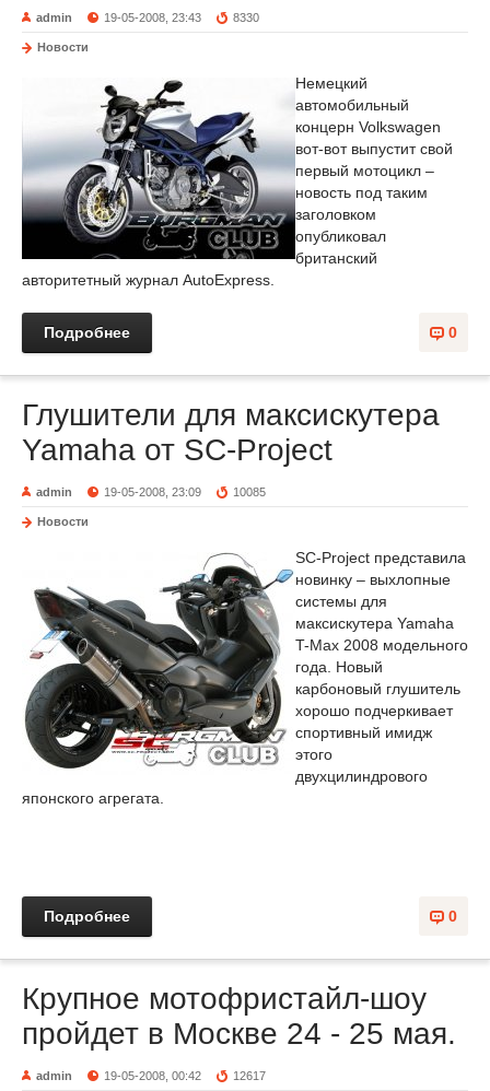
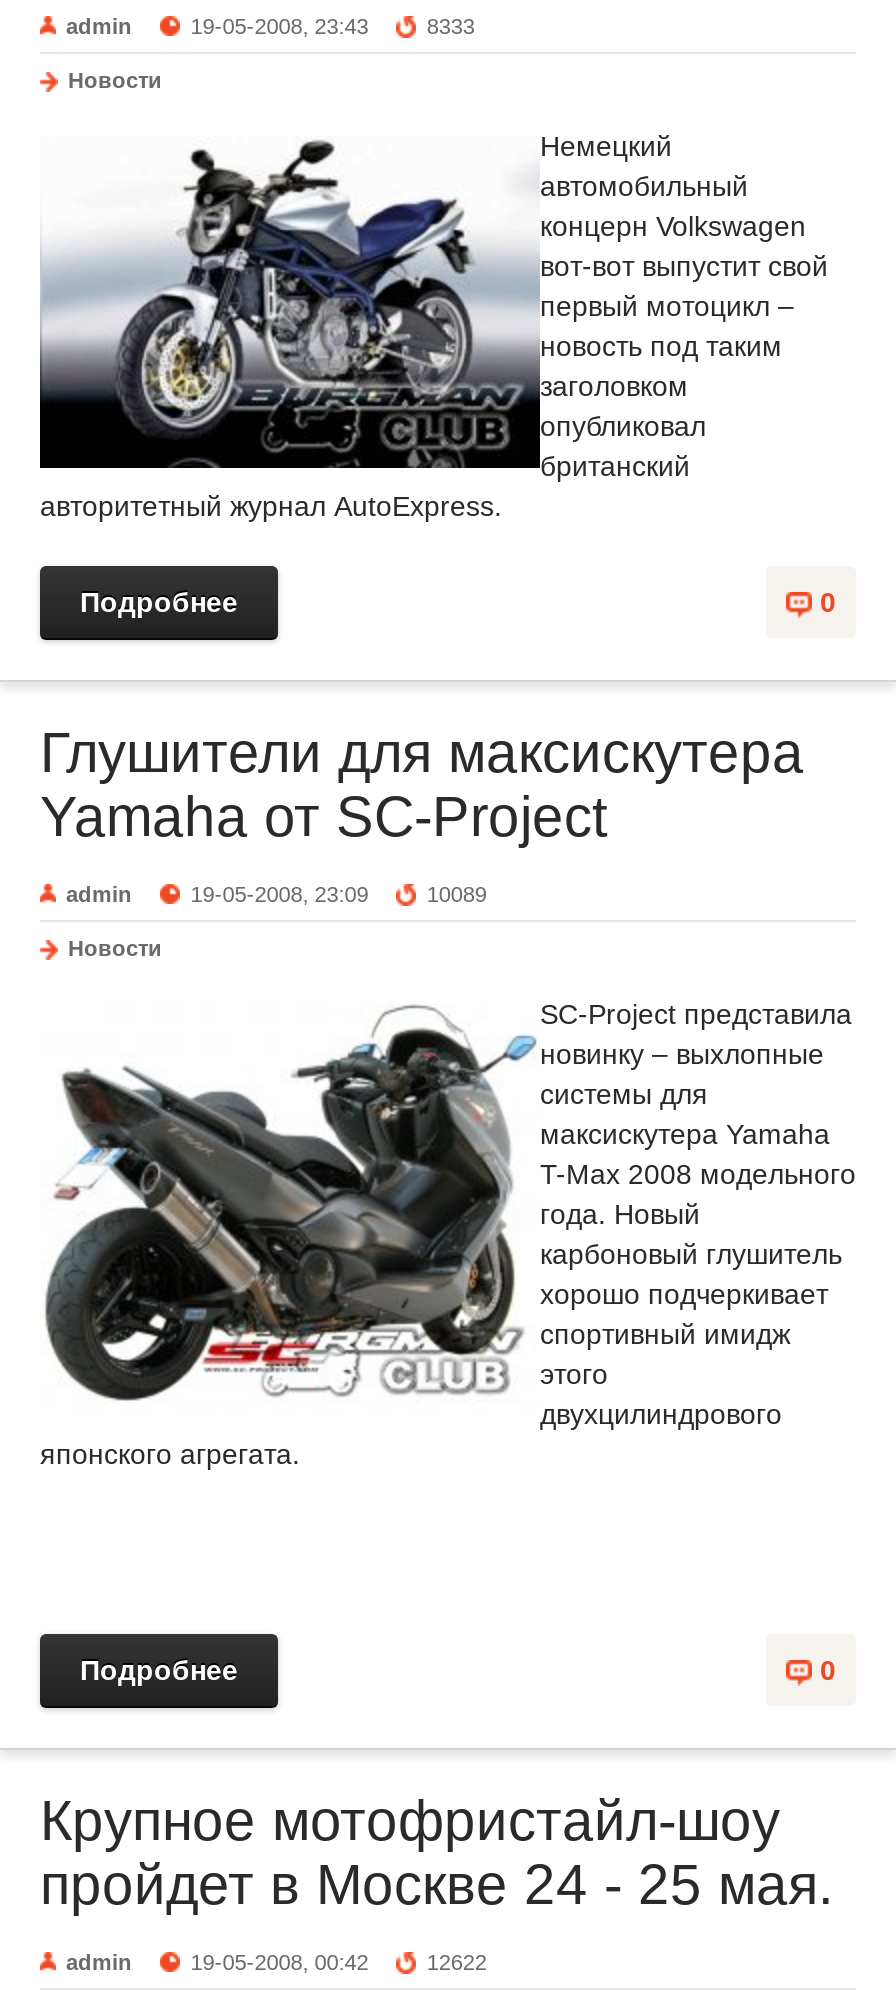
[233,11,260,24] 8330 -> [427,14,475,38] 8333
[233,485,266,498] 10085 -> [427,882,487,906] 10089
[233,1069,266,1082] 12617 -> [427,1950,487,1974] 12622

